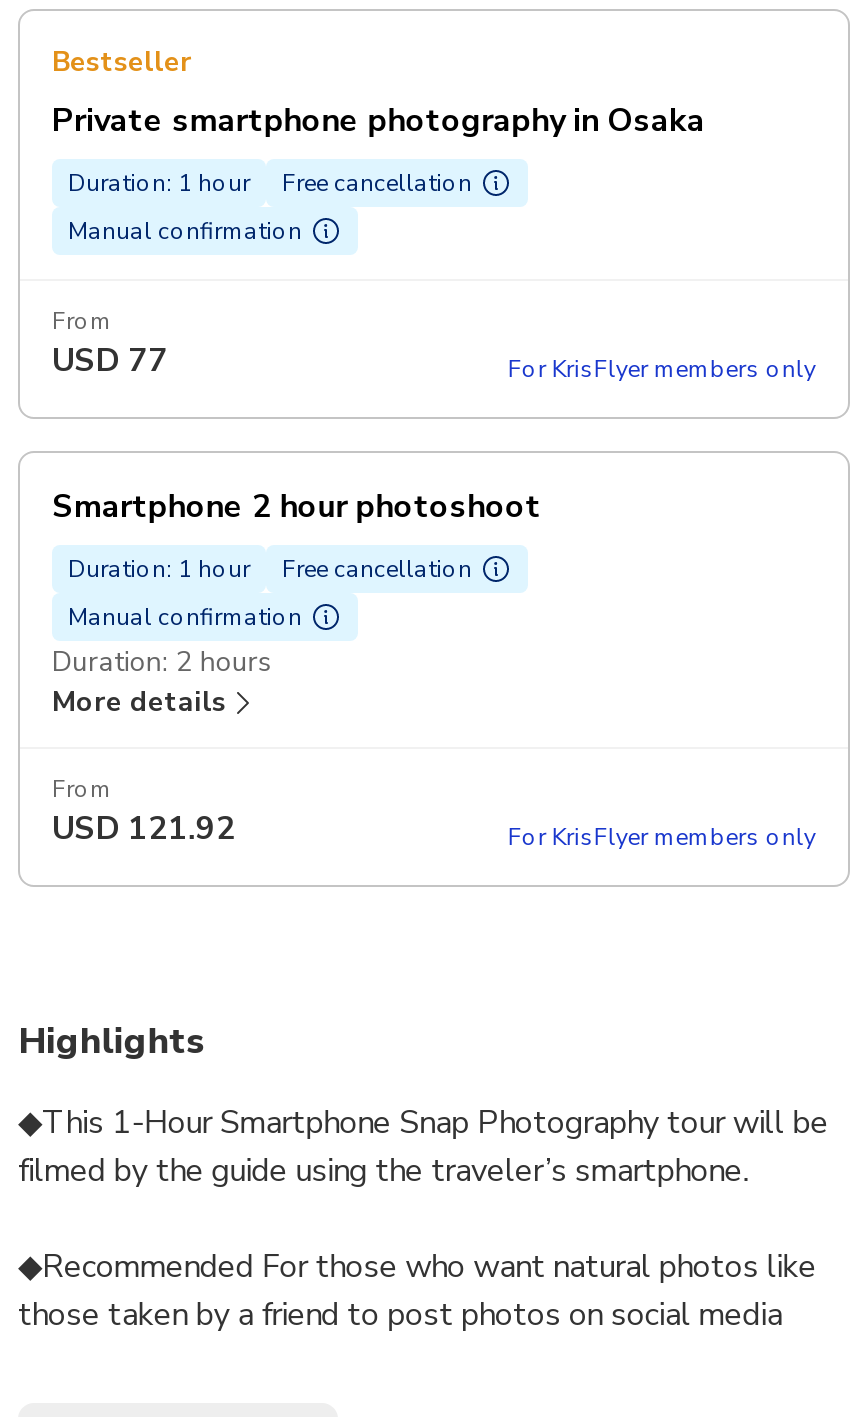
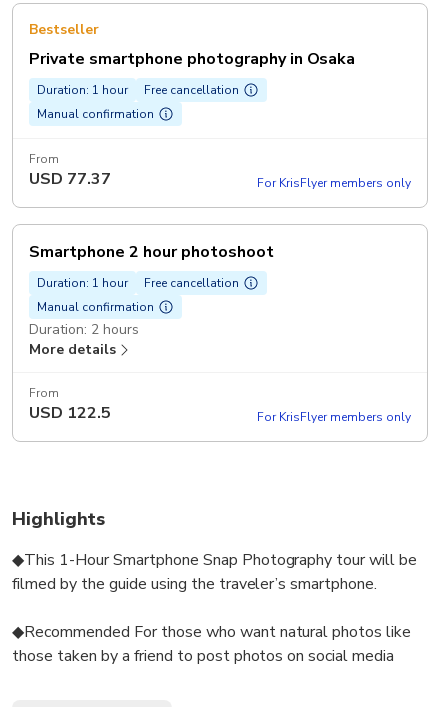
[52,339,168,383] USD 77 -> [29,168,111,190] USD 77.37
[52,807,236,851] USD 121.92 -> [29,402,111,424] USD 122.5

